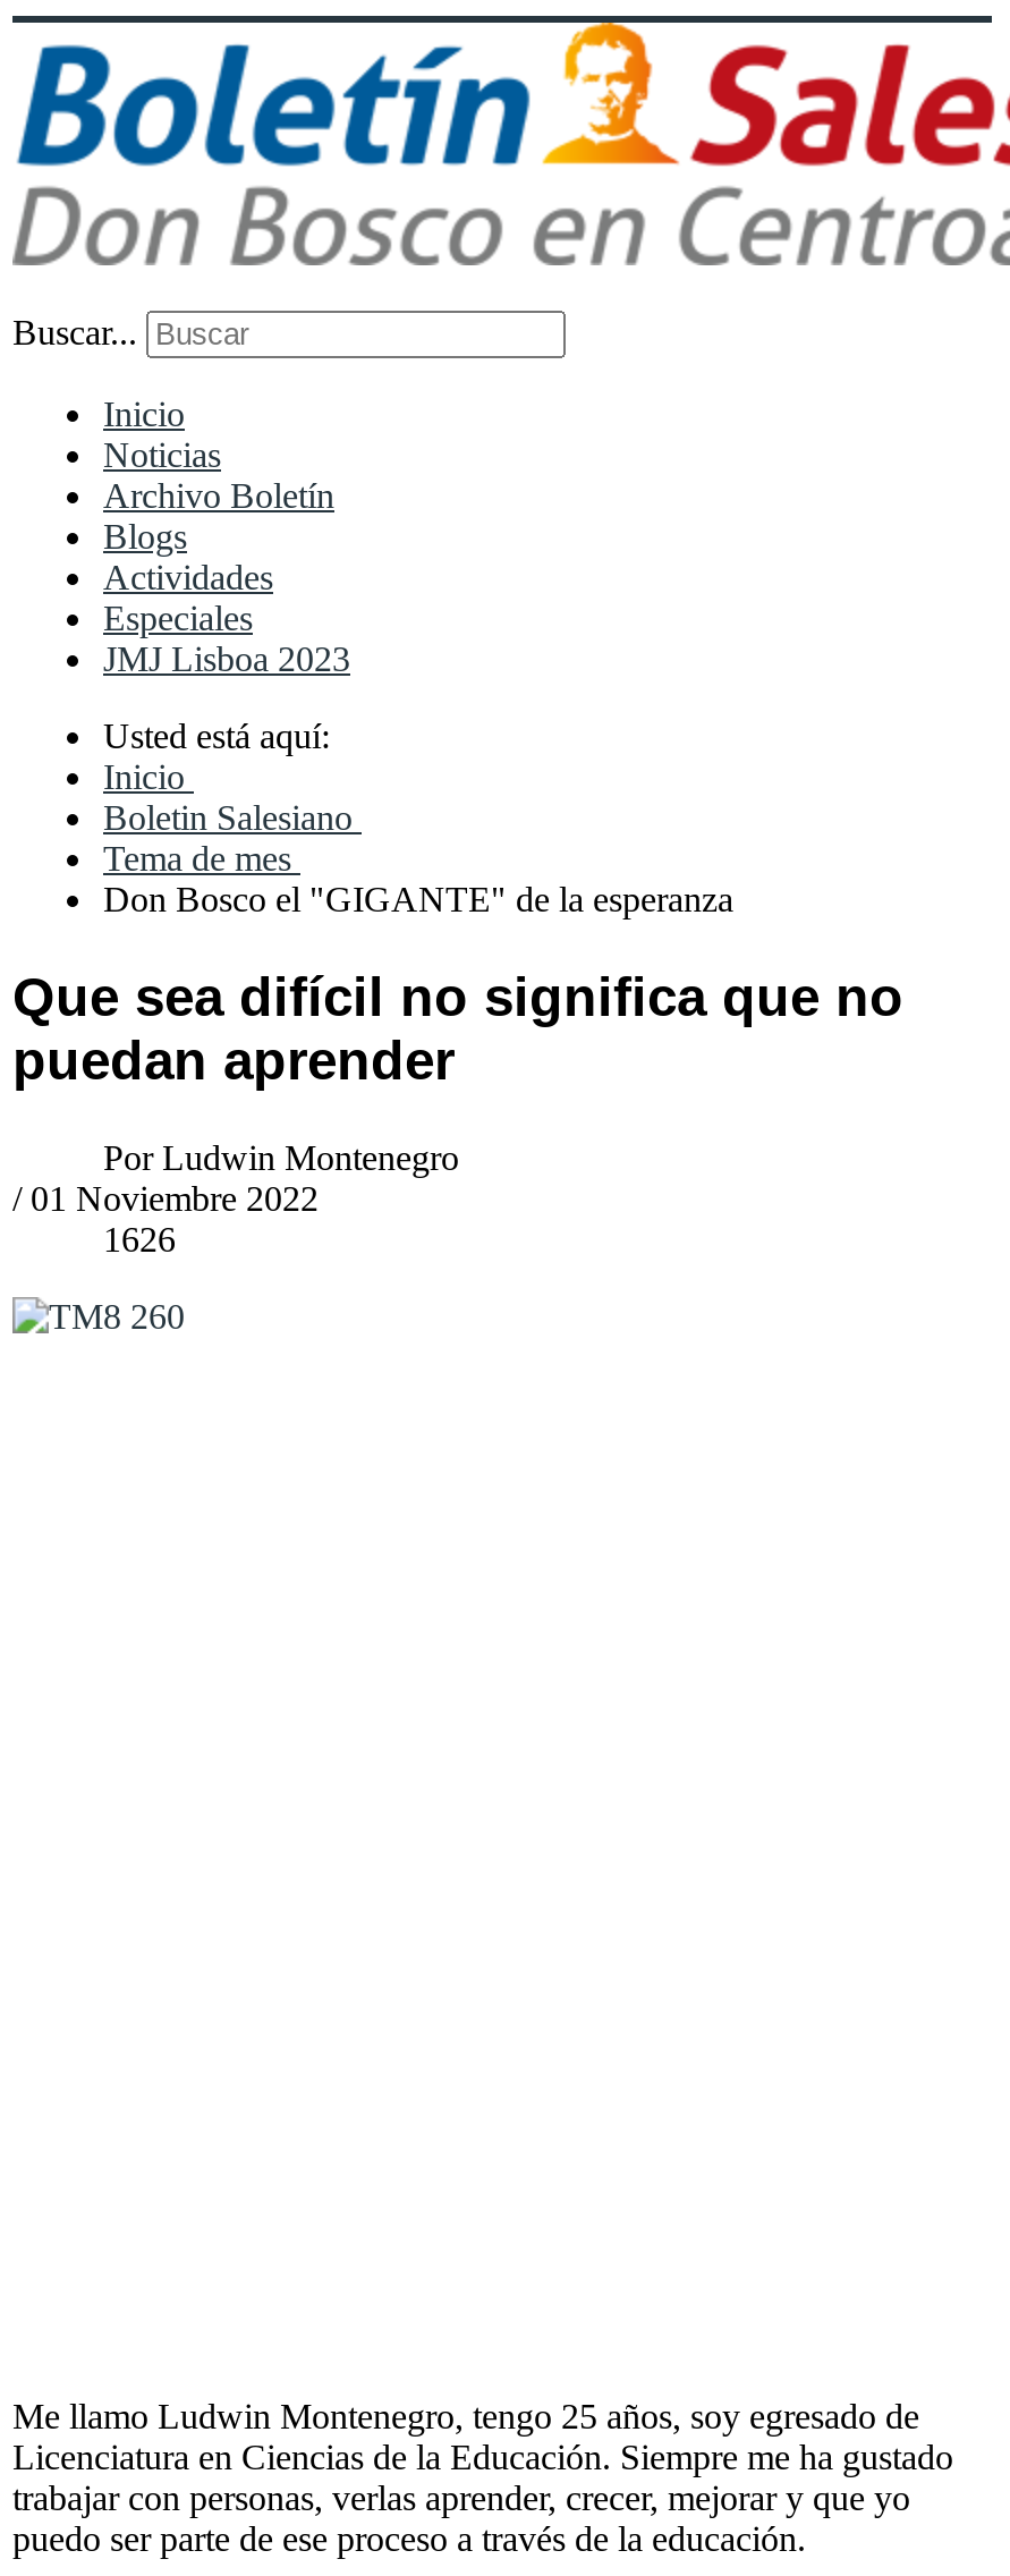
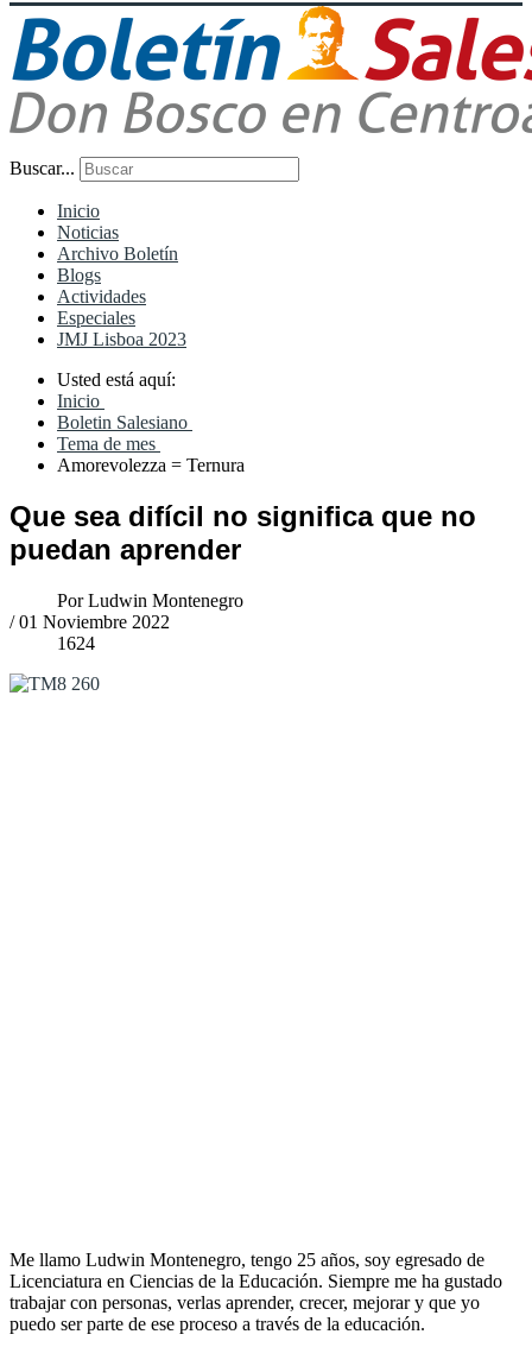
[103,880,733,918] Don Bosco el "GIGANTE" de la esperanza -> [57,455,245,475] Amorevolezza = Ternura
[103,1220,176,1258] 1626 -> [57,633,95,653] 1624

